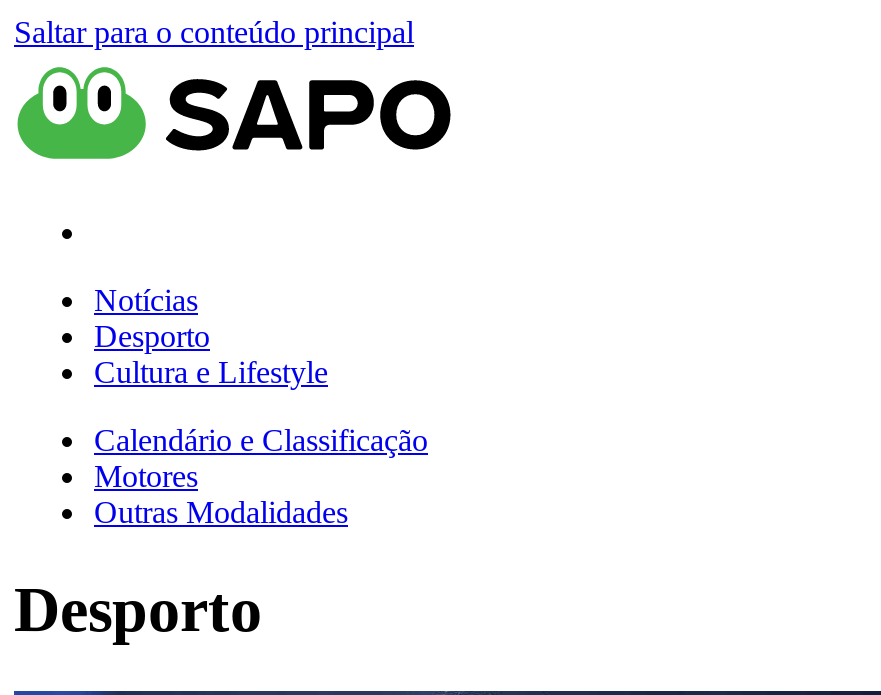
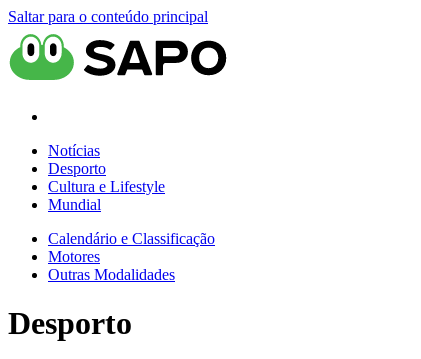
none -> [48,196,101,213] Mundial

